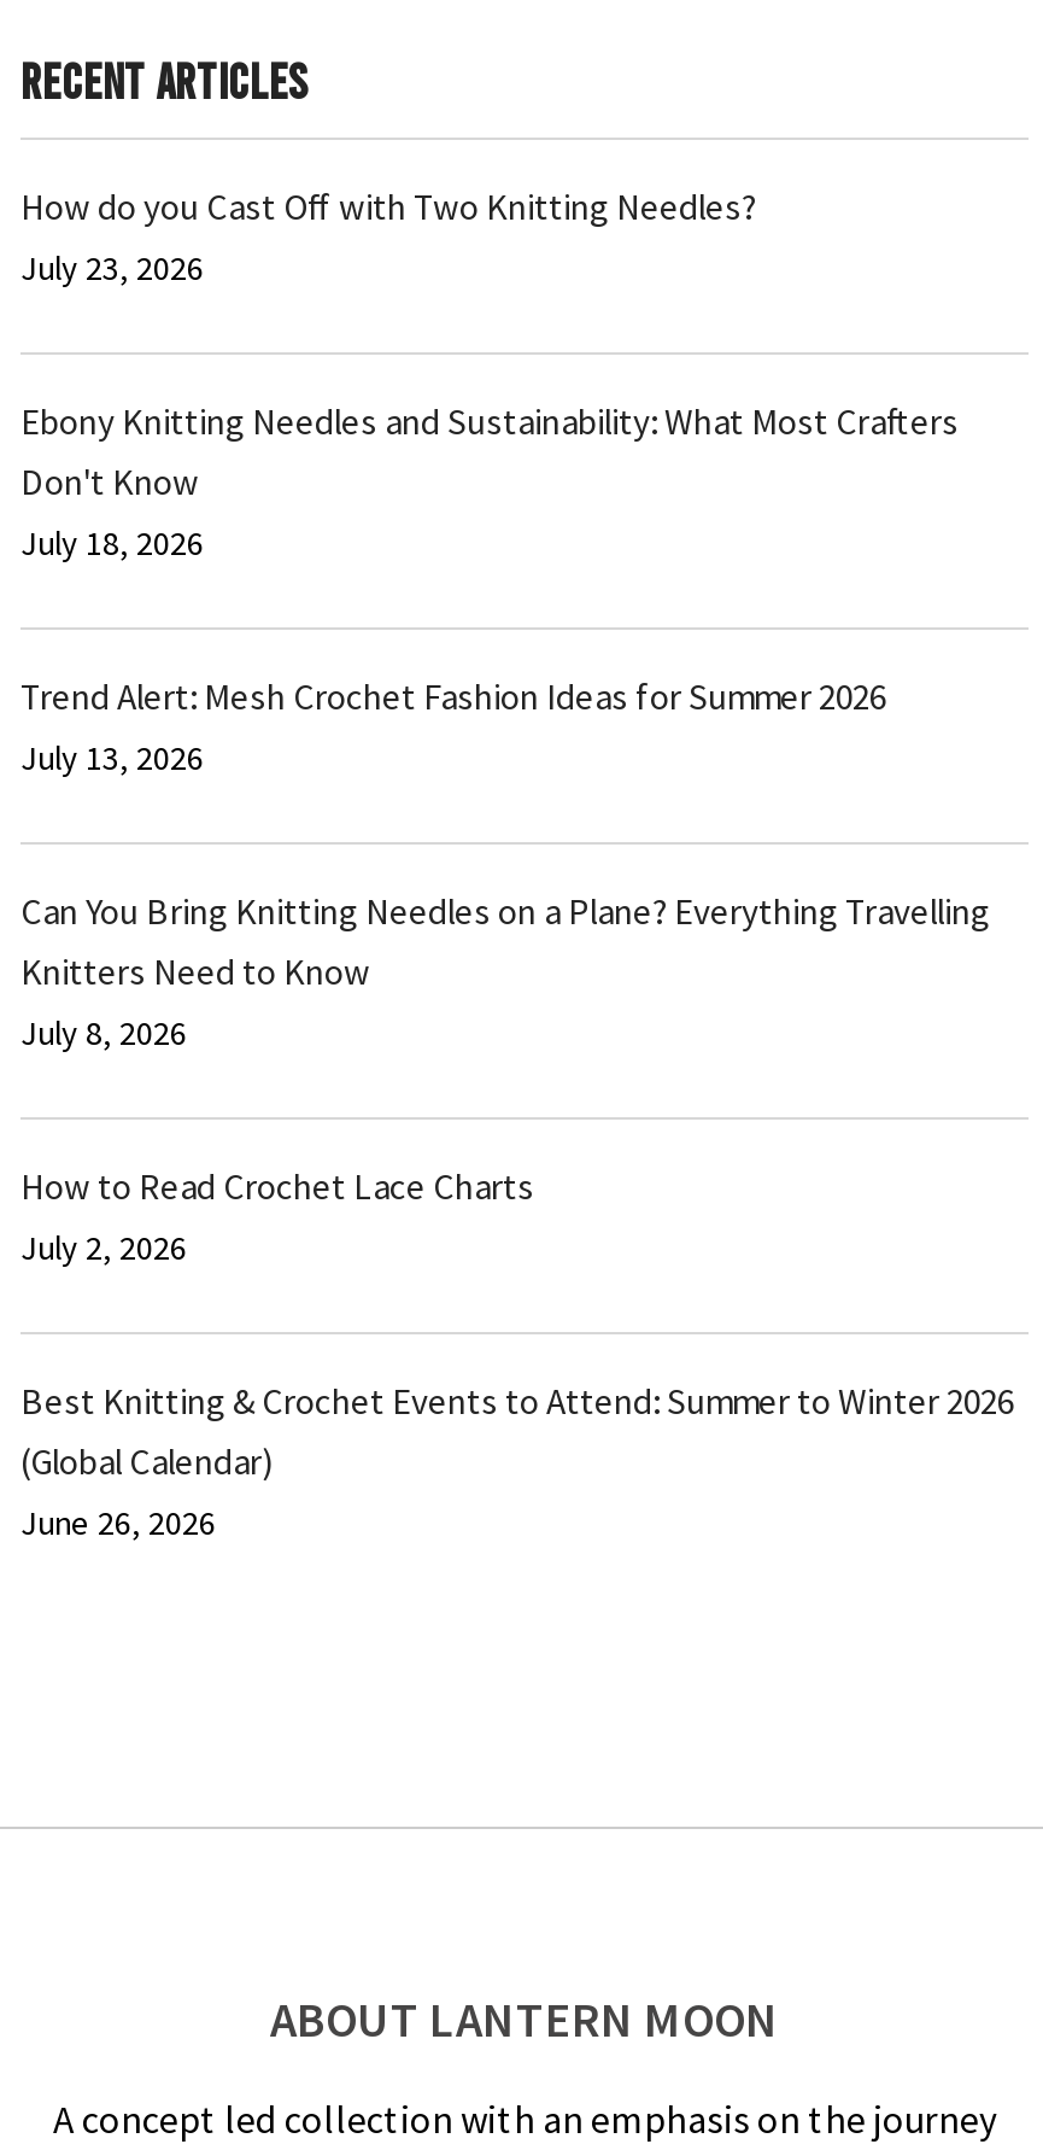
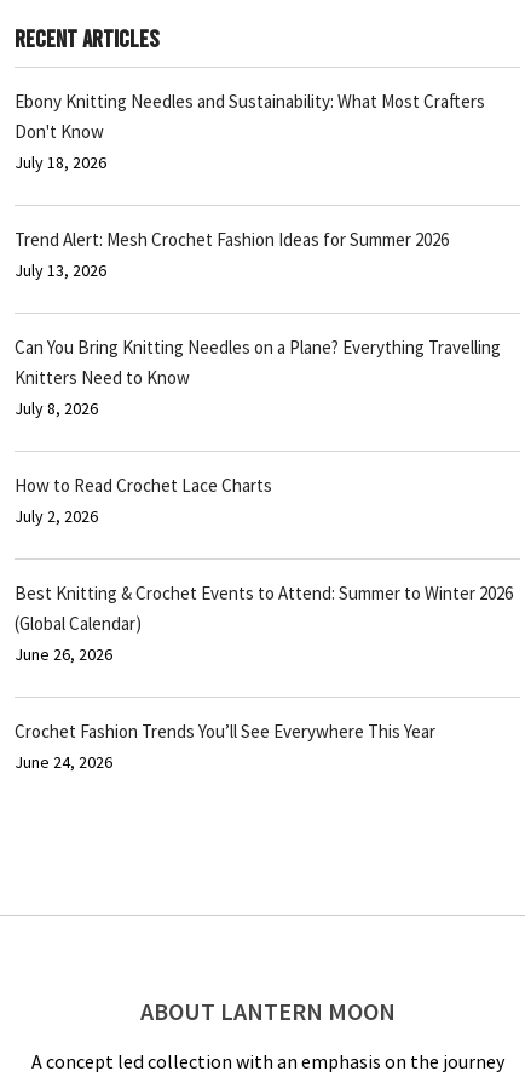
[20,183,756,290] How do you Cast Off with Two Knitting Needles? | July 23, 2026 -> none
moved [20,398,1014,1544] -> [15,90,513,665]: Ebony Knitting Needles and Sustainability: What Most Crafters | Don't Know | July 18, 2026 | ... | (Global Calendar) | June 26, 2026
none -> [15,720,435,773] Crochet Fashion Trends You’ll See Everywhere This Year | June 24, 2026

